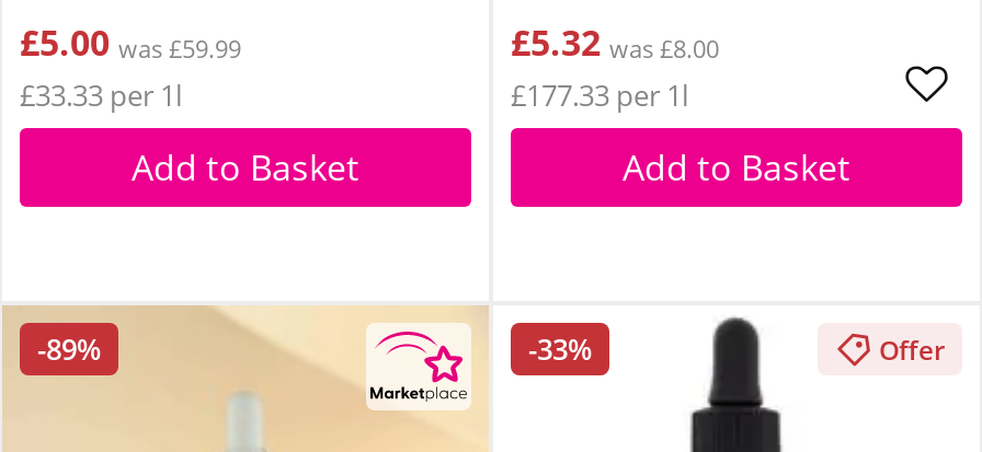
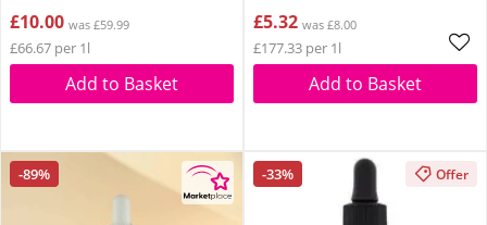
[20,19,241,67] £5.00 was £59.99 -> [10,10,129,34] £10.00 was £59.99
[20,76,182,115] £33.33 per 1l -> [10,38,90,58] £66.67 per 1l

